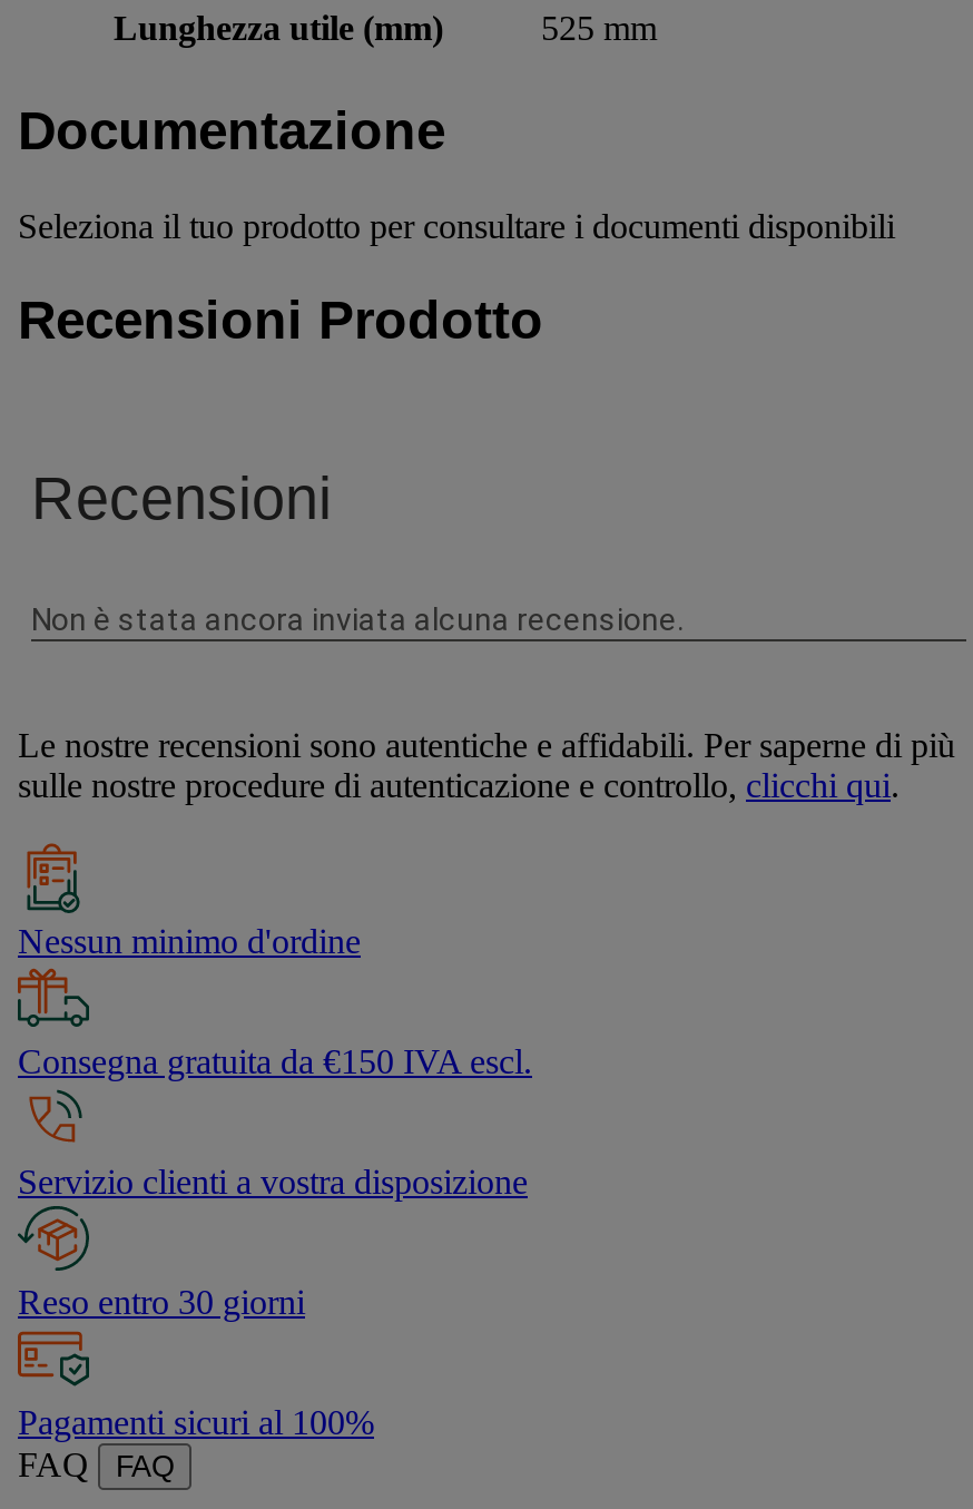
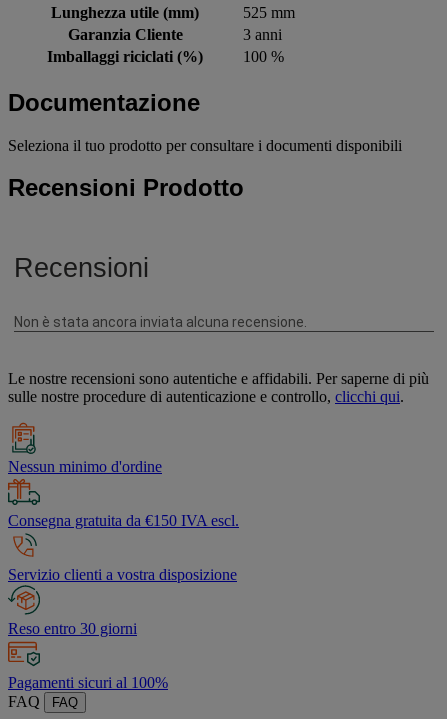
none -> [47,26,284,65] Garanzia Cliente | 3 anni | Imballaggi riciclati (%) | 100 %

